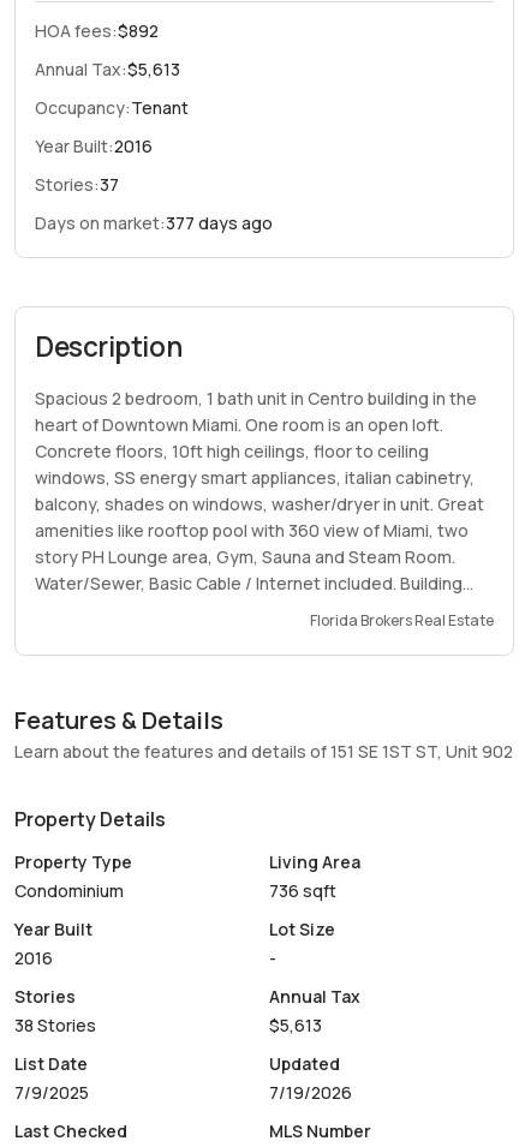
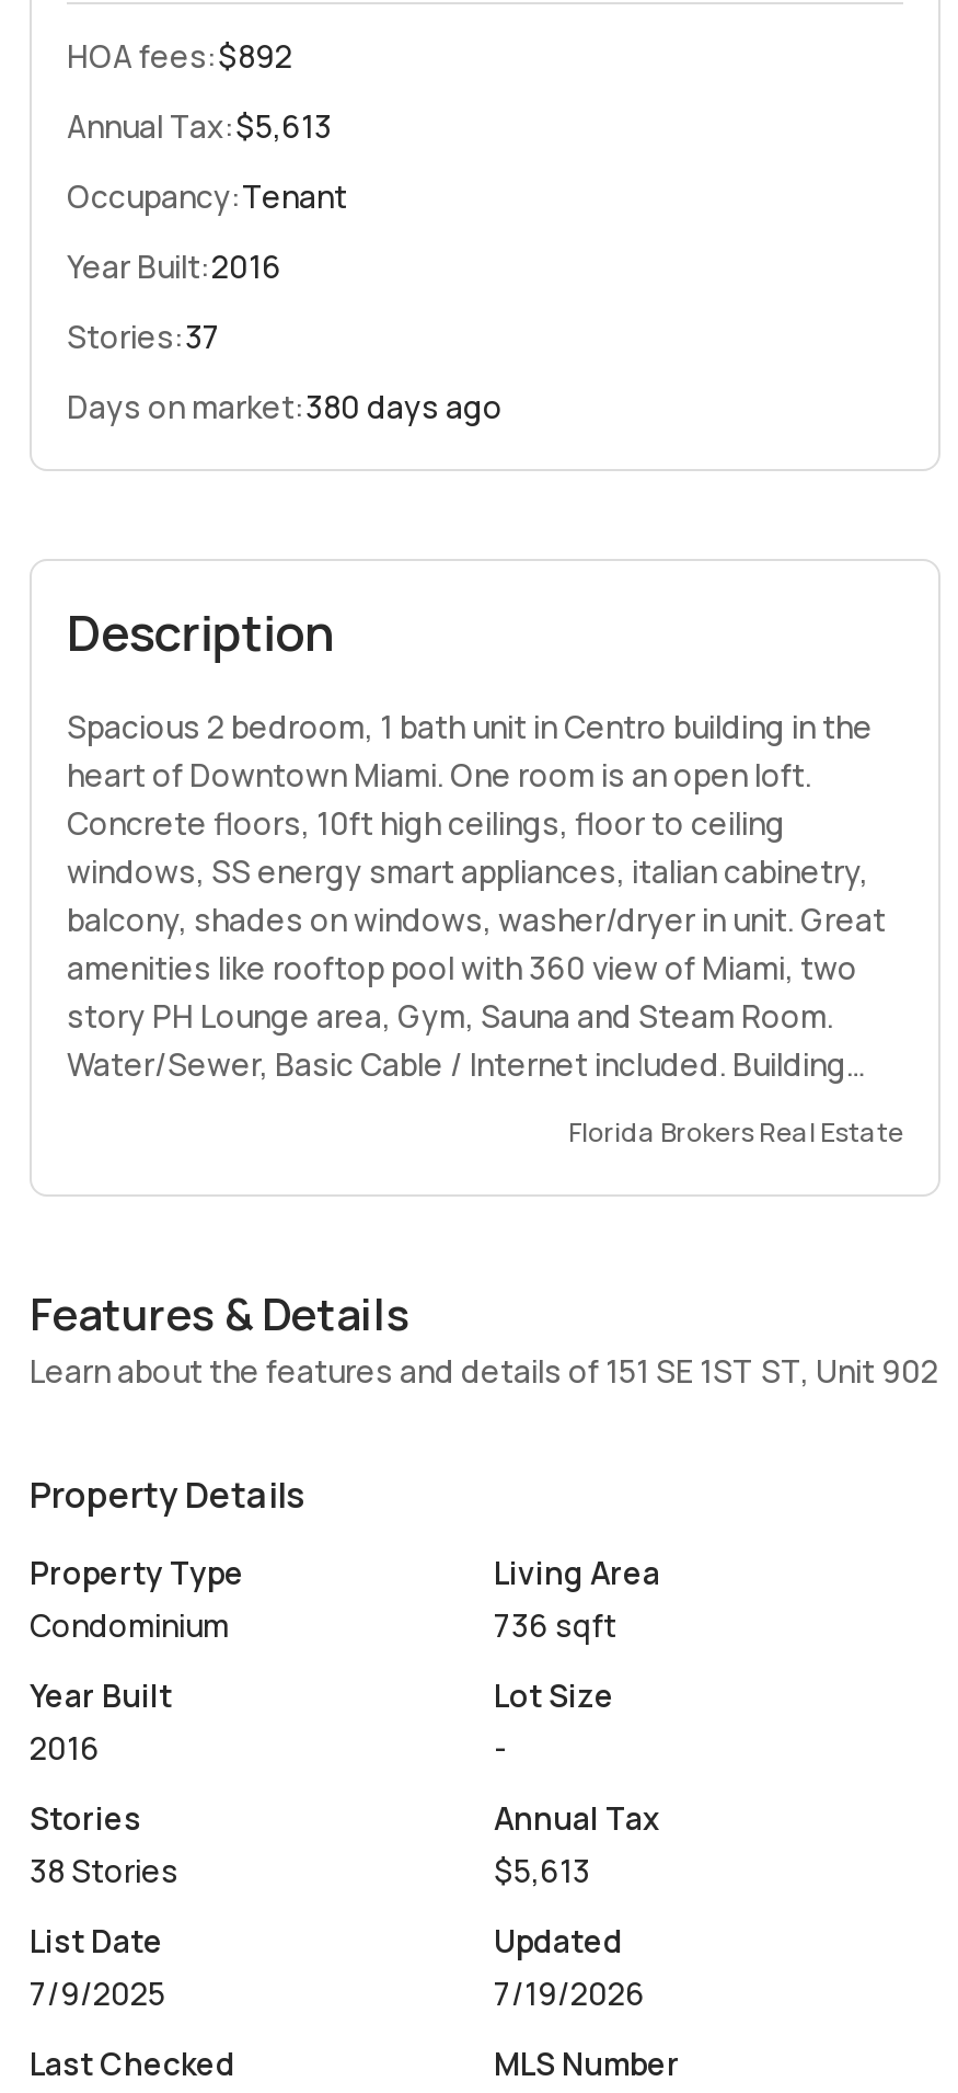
[35,211,273,234] Days on market:377 days ago -> [67,386,503,427] Days on market:380 days ago

